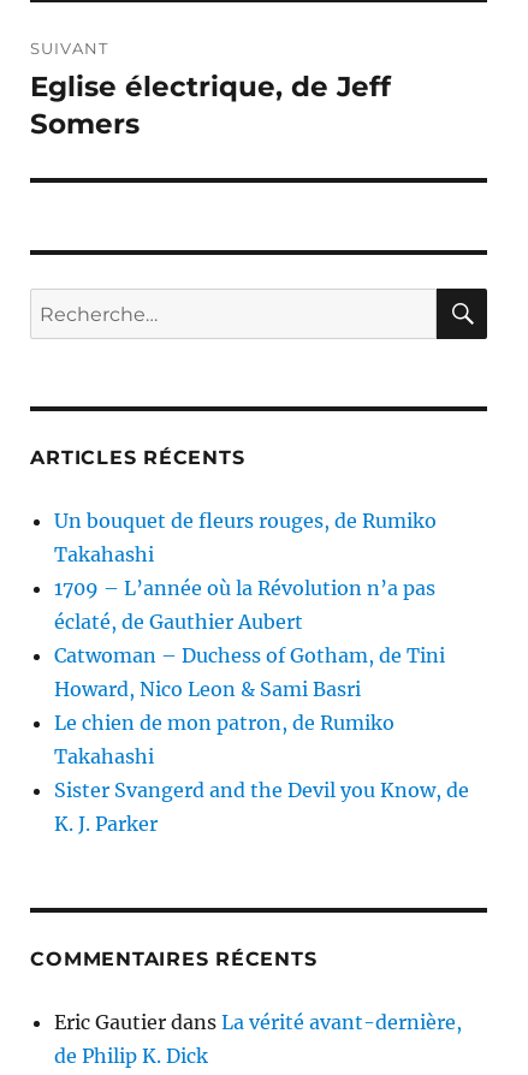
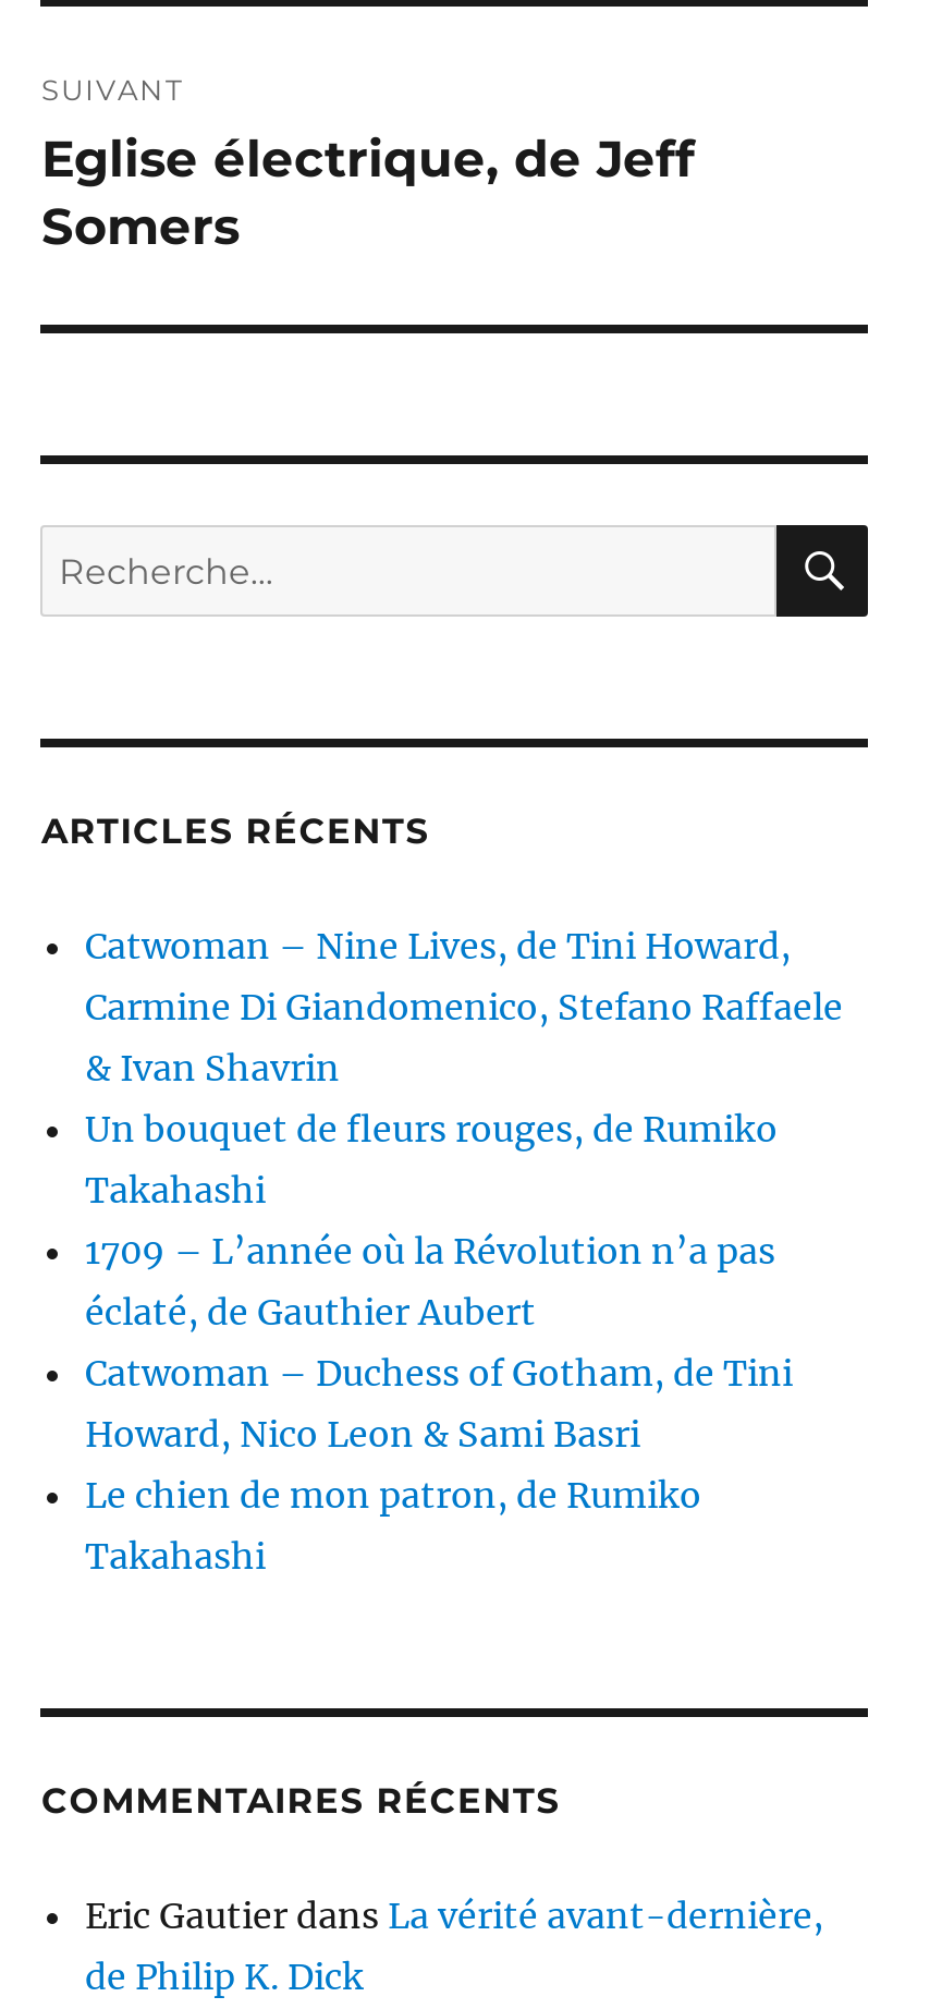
none -> [85,924,843,1089] Catwoman – Nine Lives, de Tini Howard, | Carmine Di Giandomenico, Stefano Raffaele | & Ivan Shavrin
moved [55,509,446,768] -> [85,1107,793,1577]: Un bouquet de fleurs rouges, de Rumiko | Takahashi | 1709 – L’année où la Révolution n’a pas | éclaté, de Gauthier Aubert | Catwoman – Duchess of Gotham, de Tini | Howard, Nico Leon & Sami Basri | Le chien de mon patron, de Rumiko | Takahashi
[55,778,470,836] Sister Svangerd and the Devil you Know, de | K. J. Parker -> none

